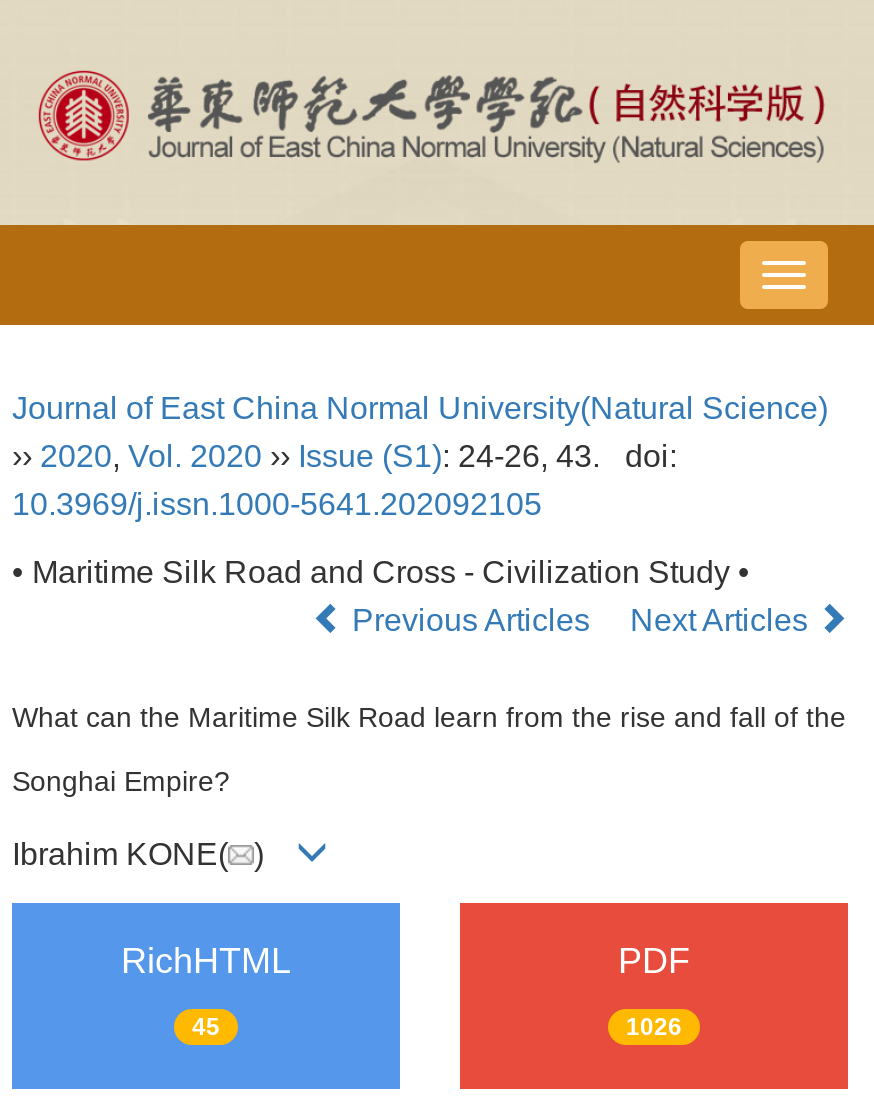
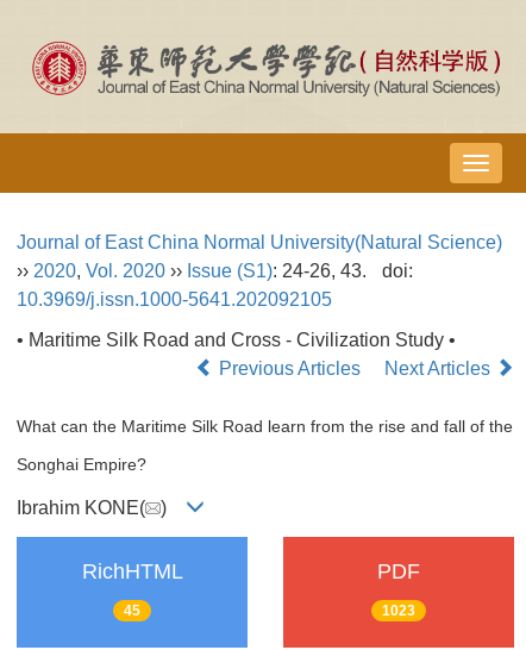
[626,1013,682,1041] 1026 -> [382,602,415,619] 1023

